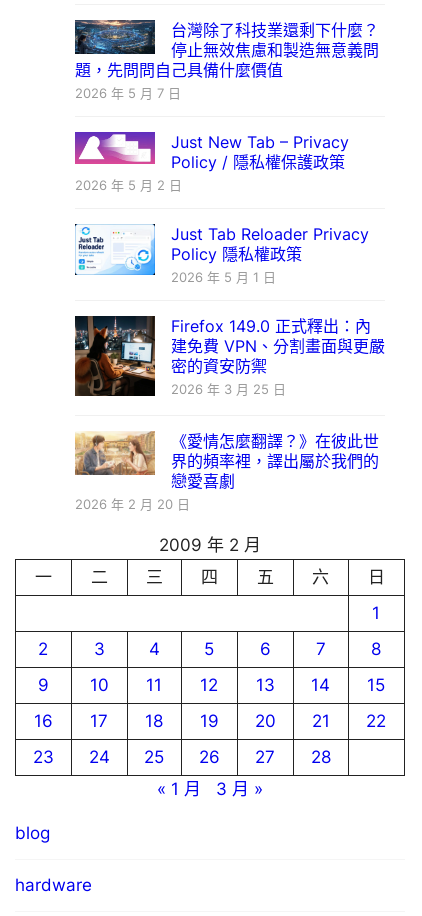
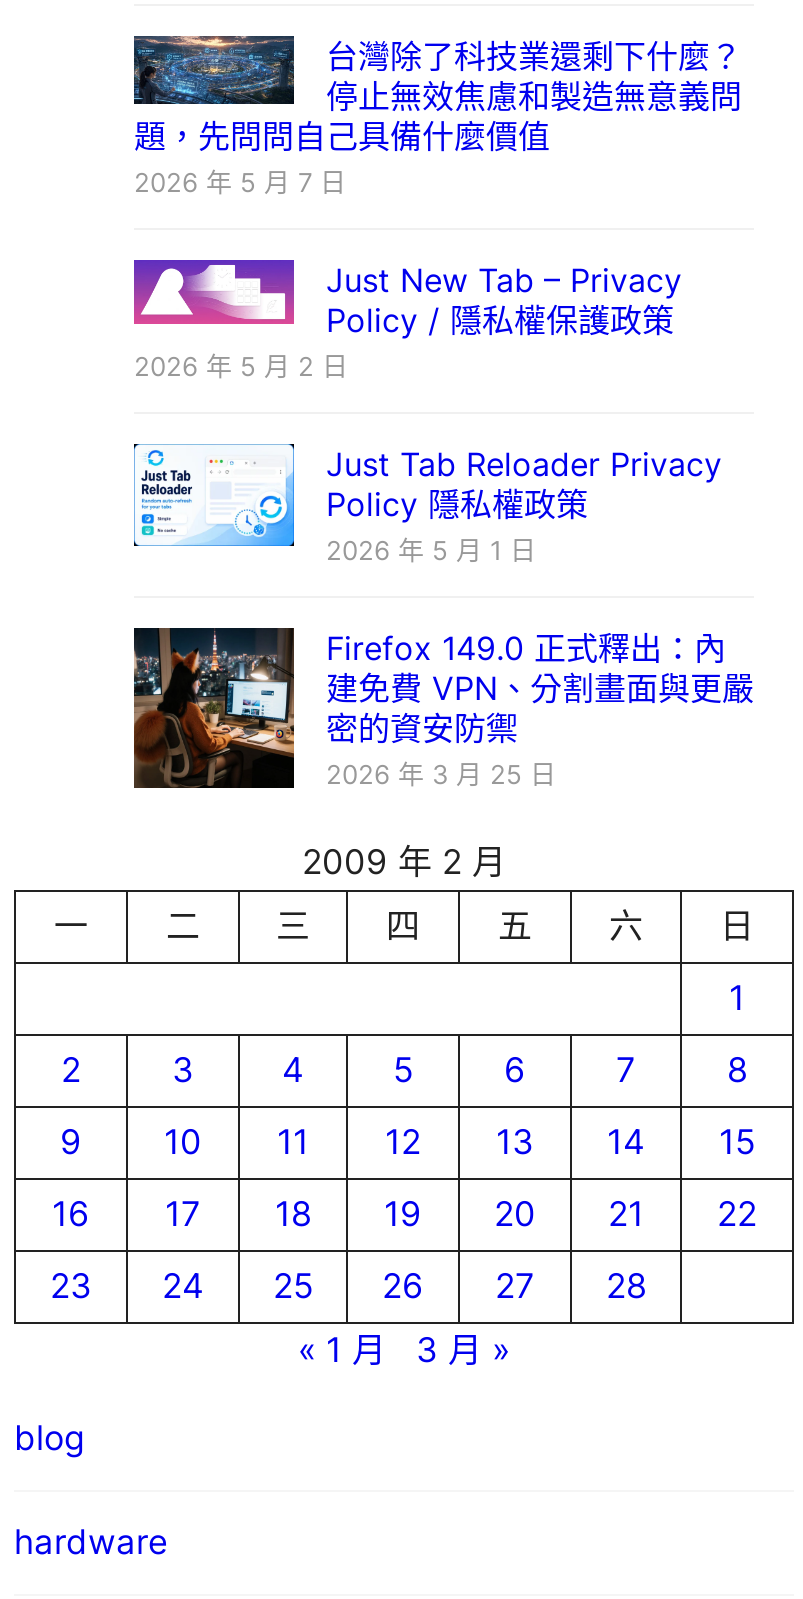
[74,430,379,512] [image] | 《愛情怎麼翻譯？》在彼此世 | 界的頻率裡，譯出屬於我們的 | 戀愛喜劇 | 2026 年 2 月 20 日 -> none

